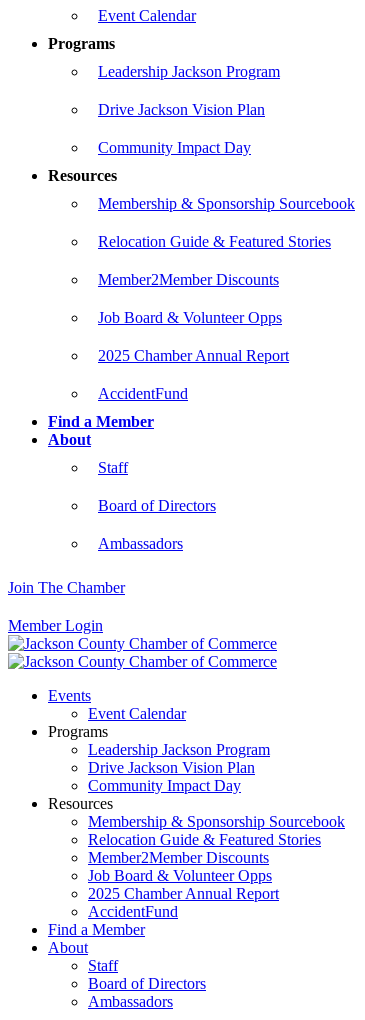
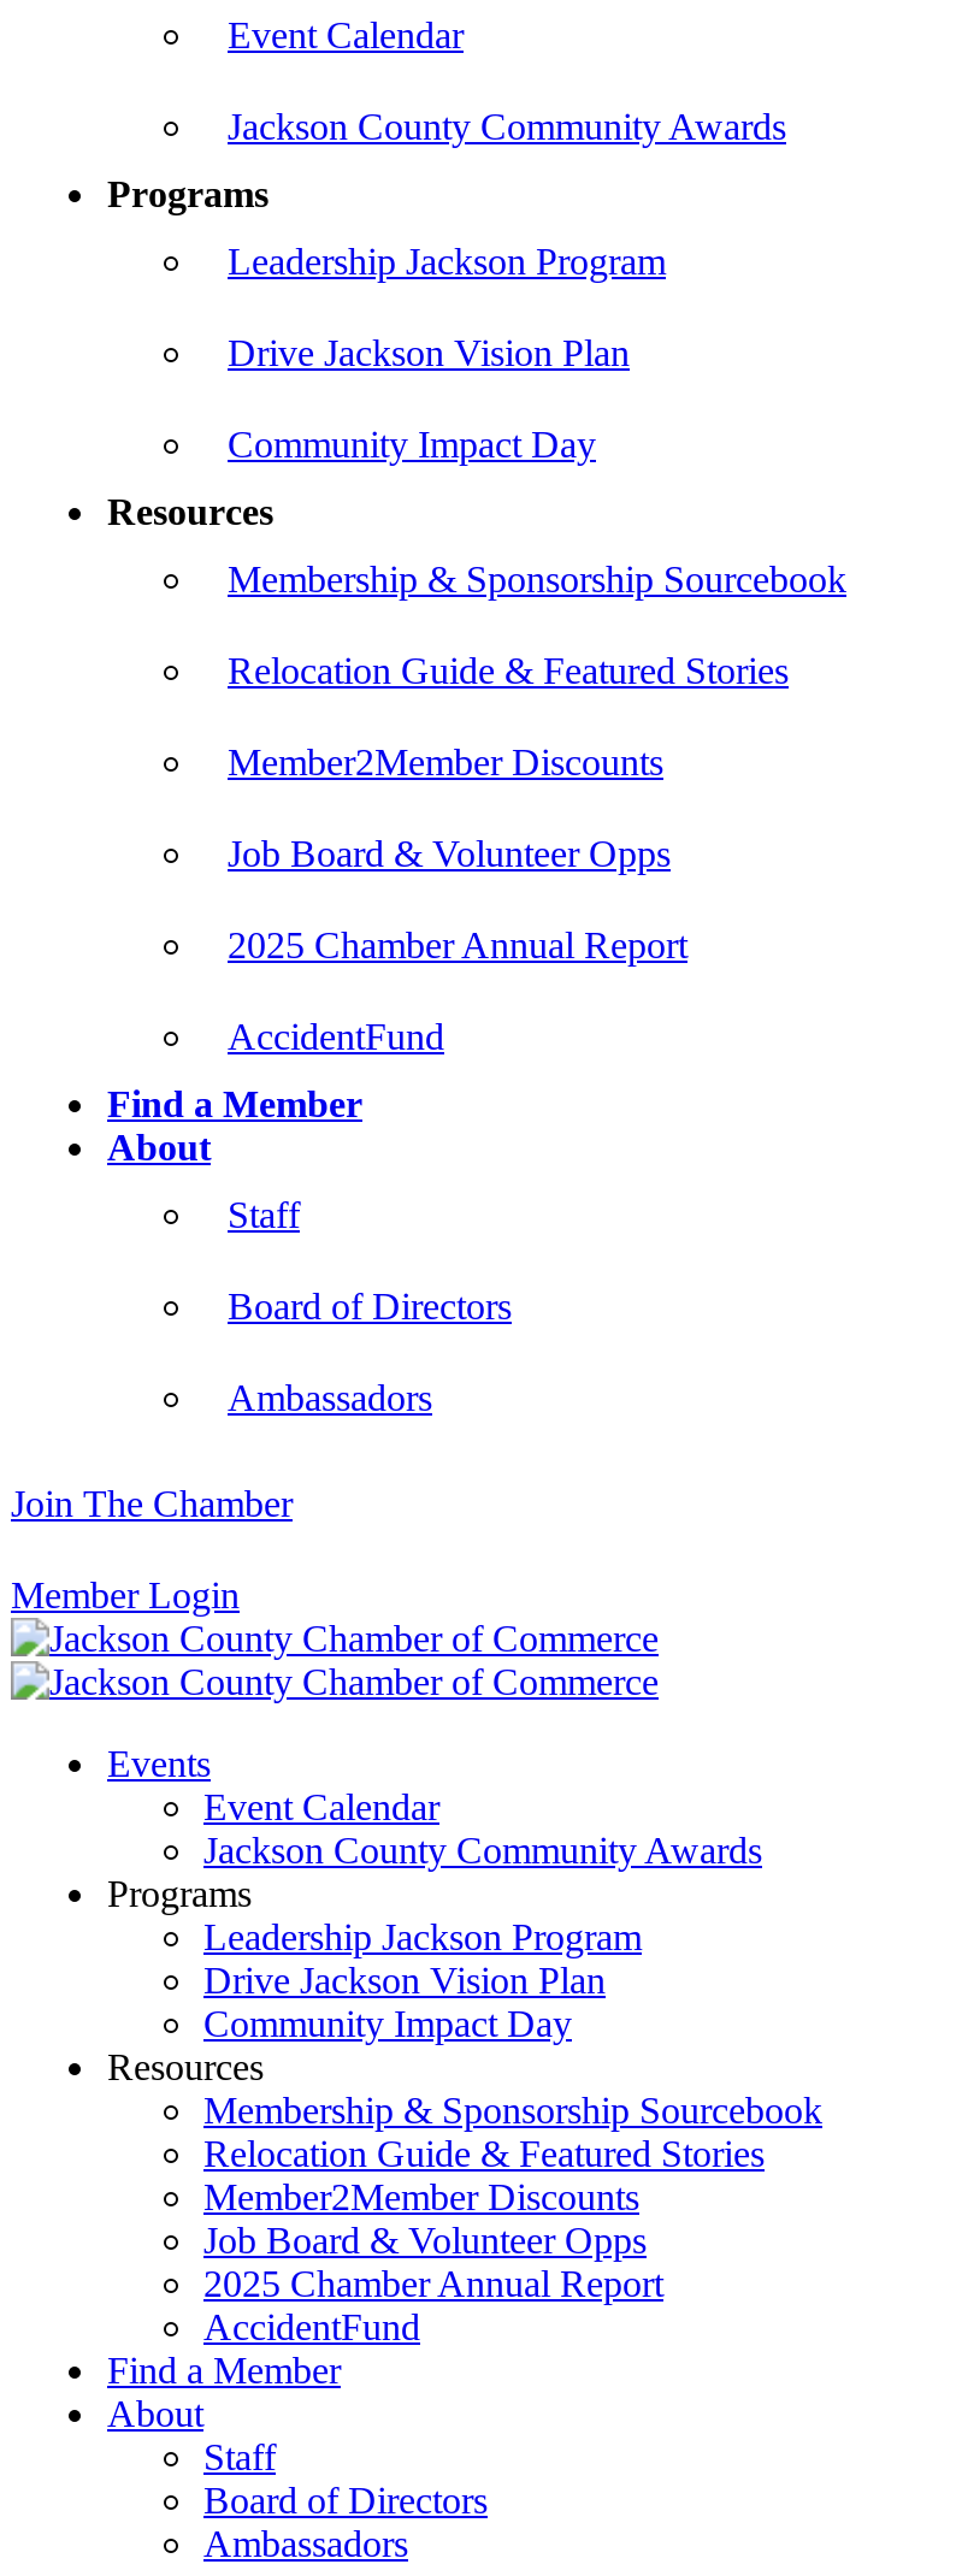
none -> [228,106,786,147] Jackson County Community Awards
none -> [203,1830,762,1871] Jackson County Community Awards

